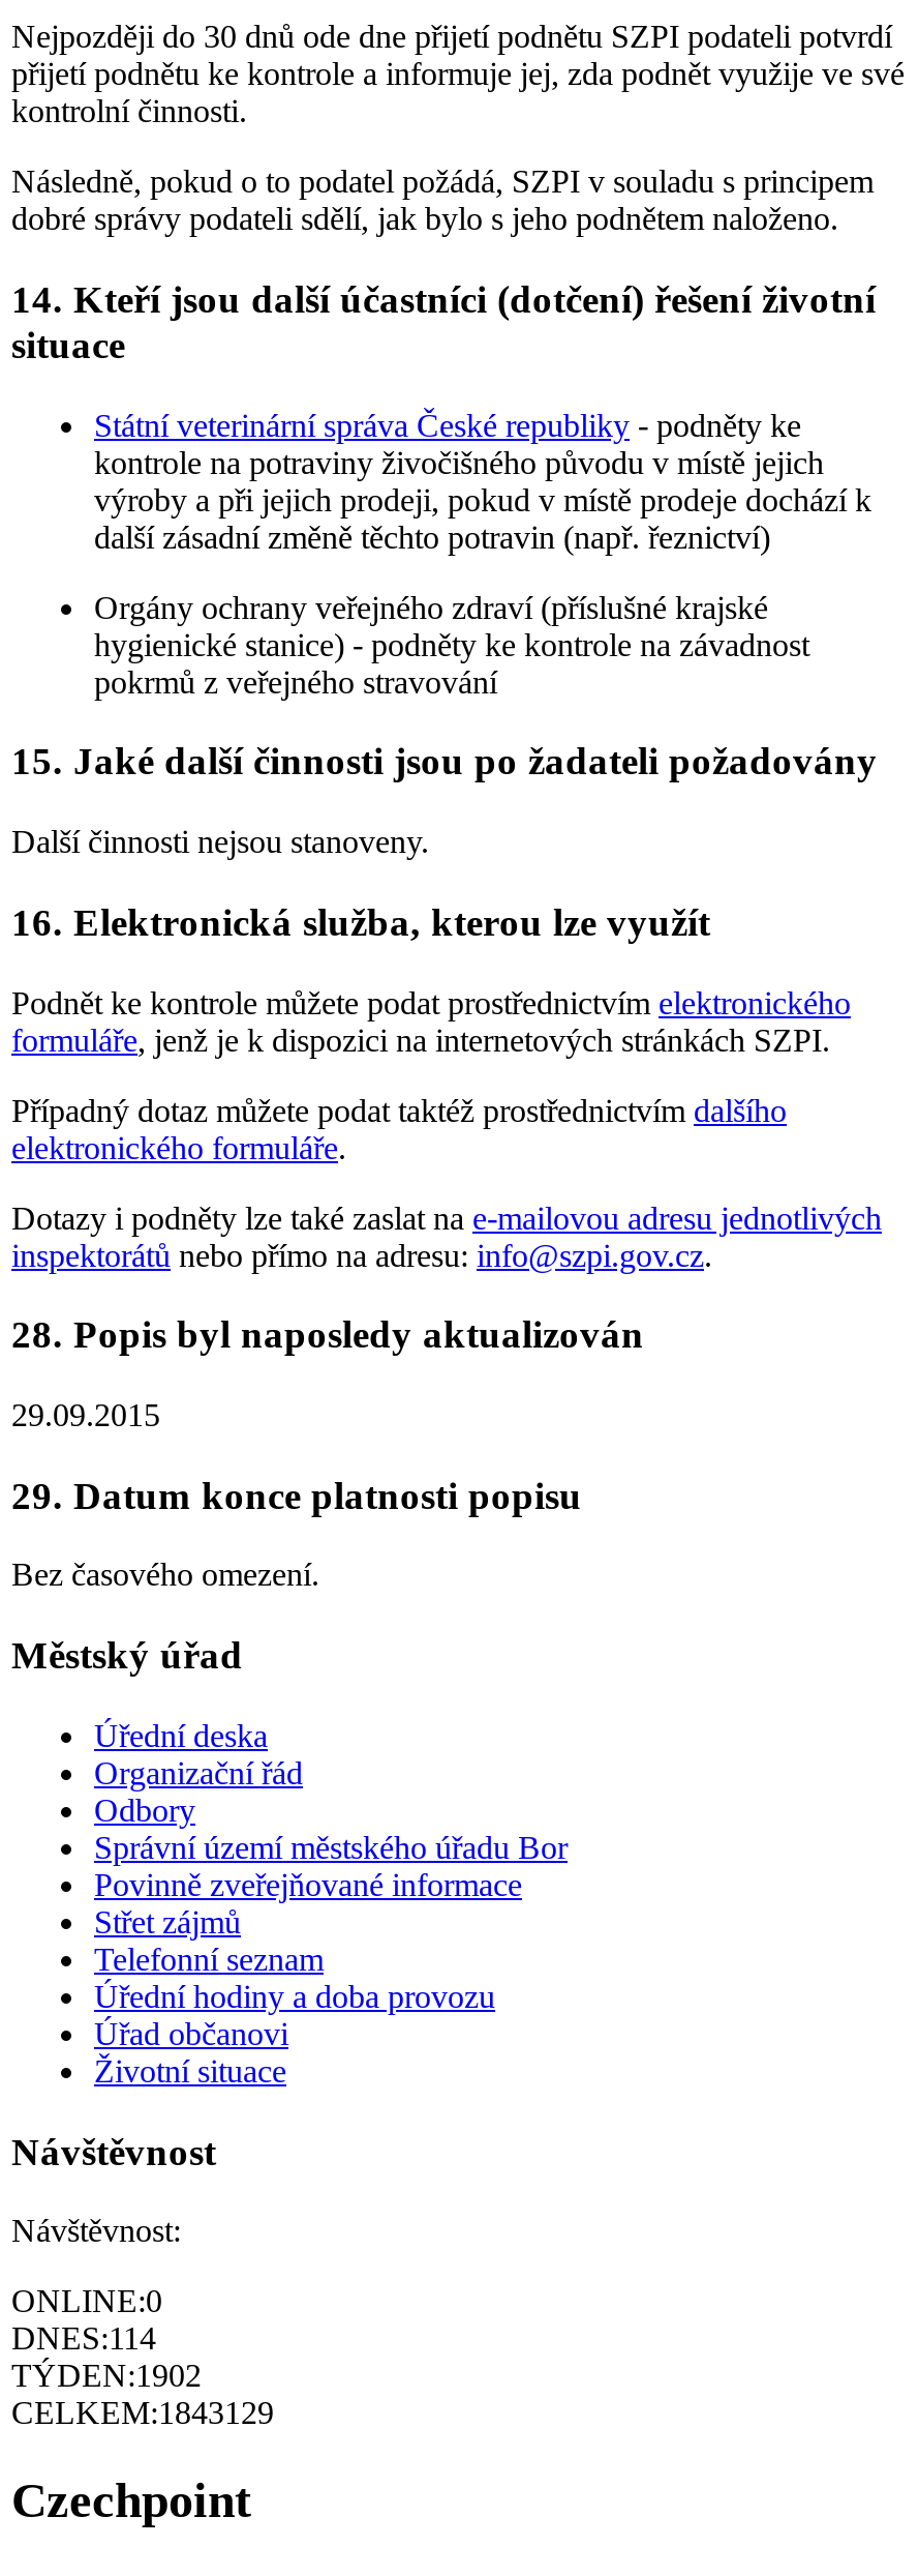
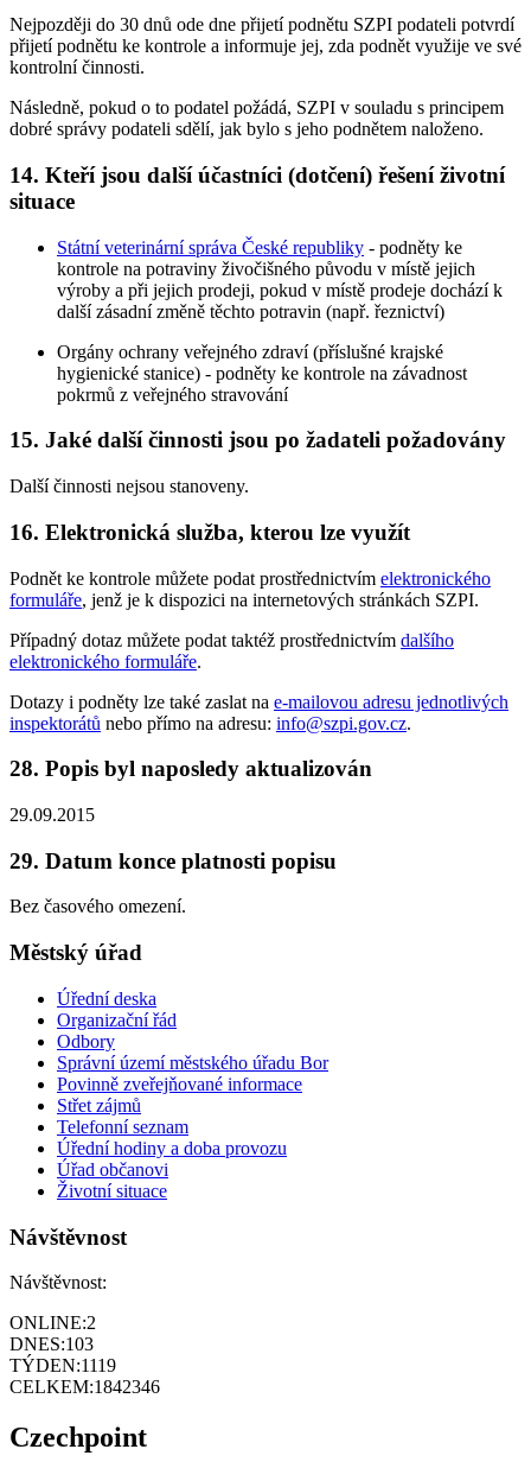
[11,2284,162,2319] ONLINE:0 -> [9,1313,96,1333] ONLINE:2
[11,2321,156,2356] DNES:114 -> [9,1334,94,1354] DNES:103
[11,2358,202,2393] TÝDEN:1902 -> [9,1356,116,1376] TÝDEN:1119
[11,2396,274,2431] CELKEM:1843129 -> [9,1377,160,1397] CELKEM:1842346

